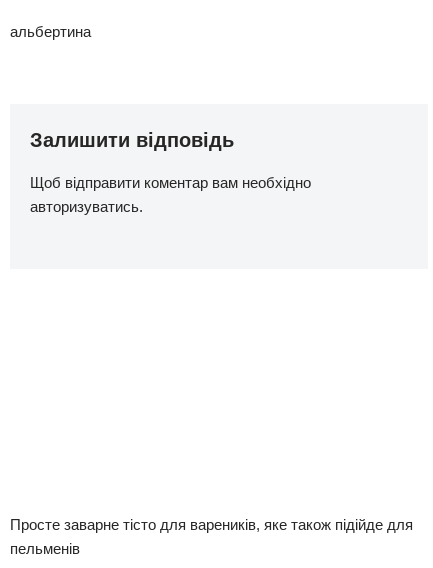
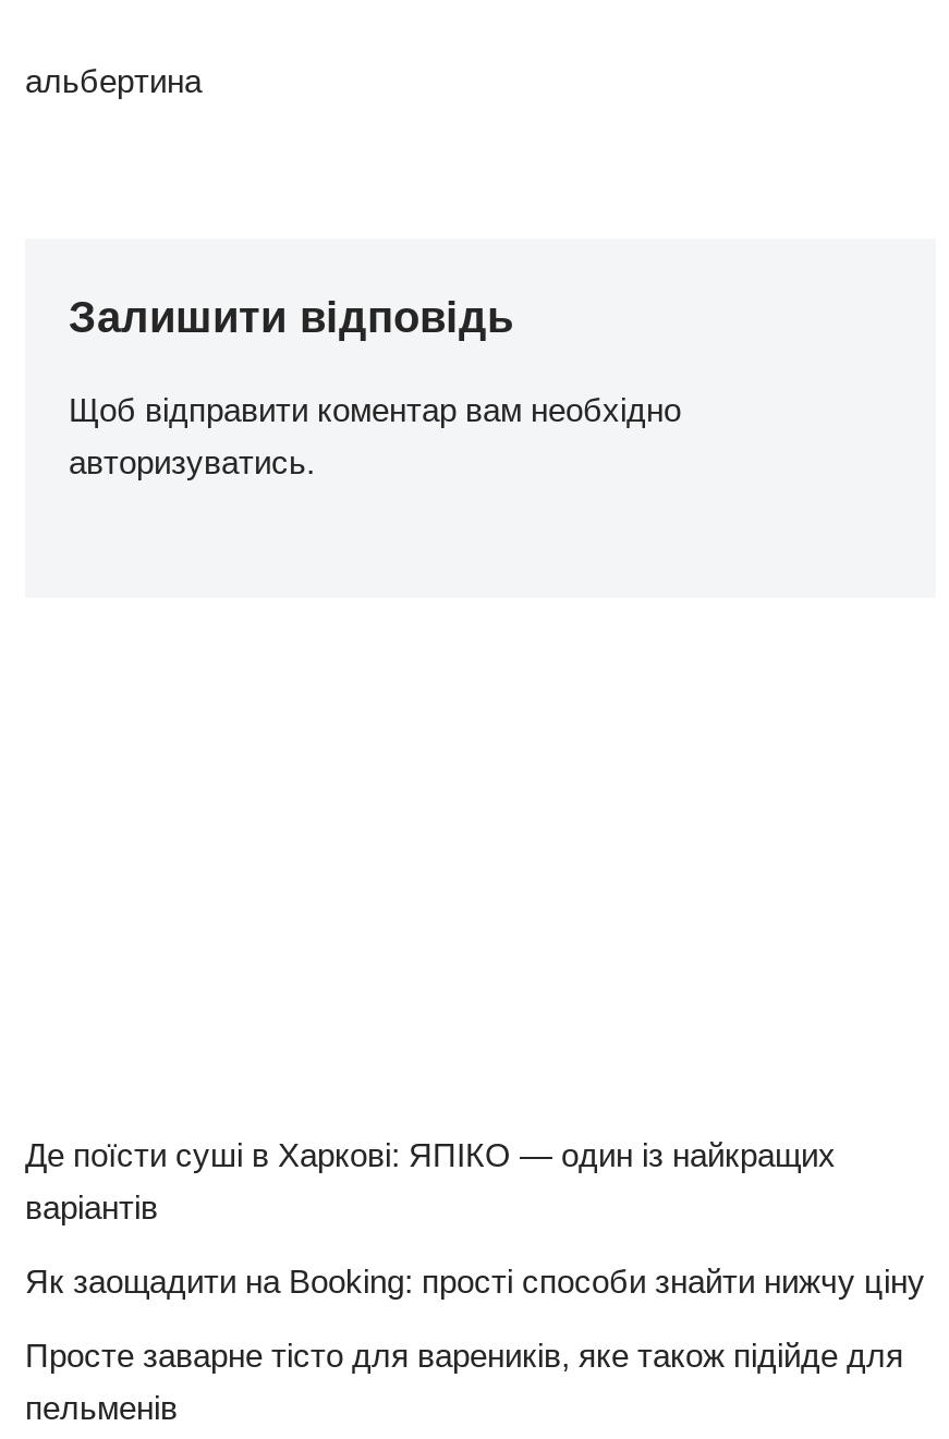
none -> [25,1136,925,1300] Де поїсти суші в Харкові: ЯПІКО — один із найкращих | варіантів | Як заощадити на Booking: прості способи знайти нижчу ціну

